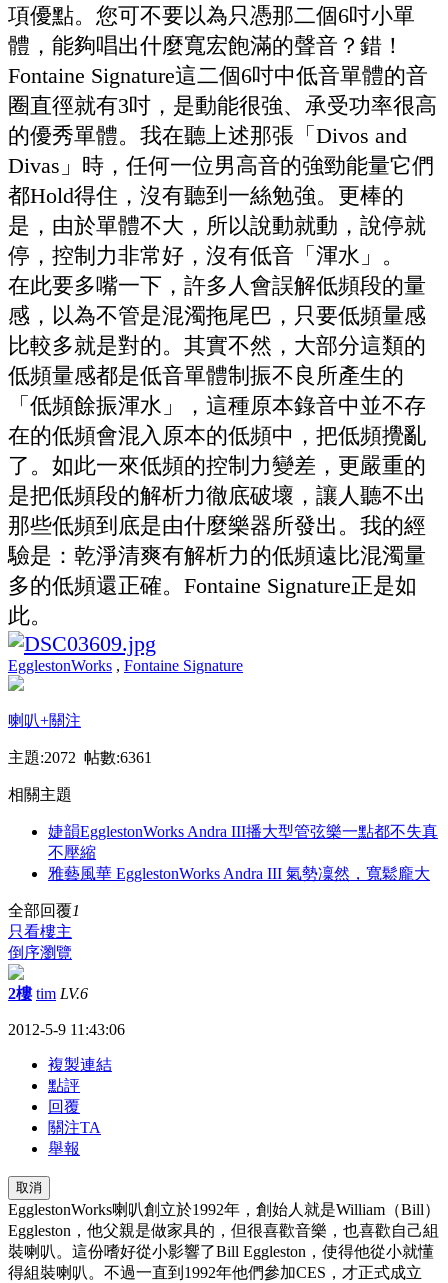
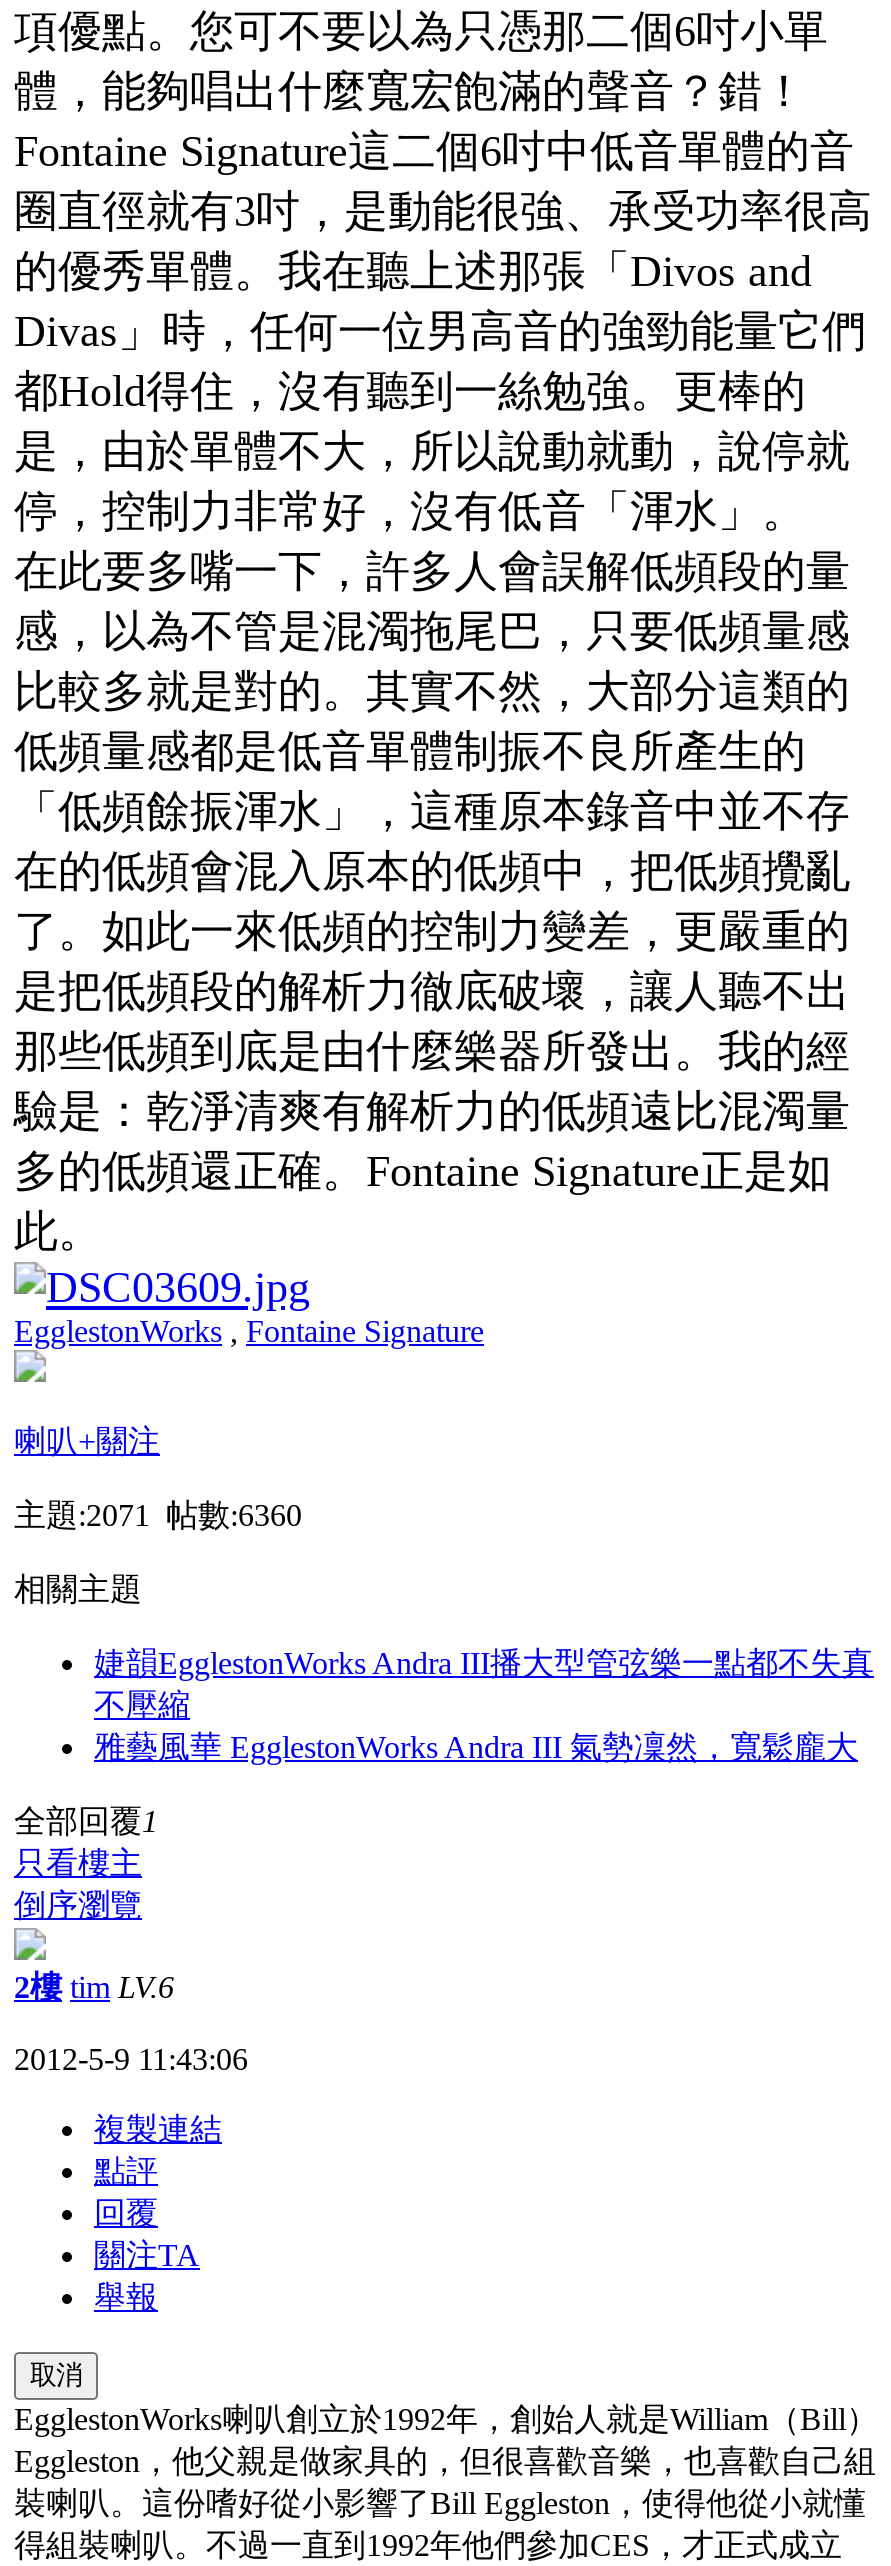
[8,749,152,766] 主題:2072 帖數:6361 -> [14,1498,302,1532] 主題:2071 帖數:6360

